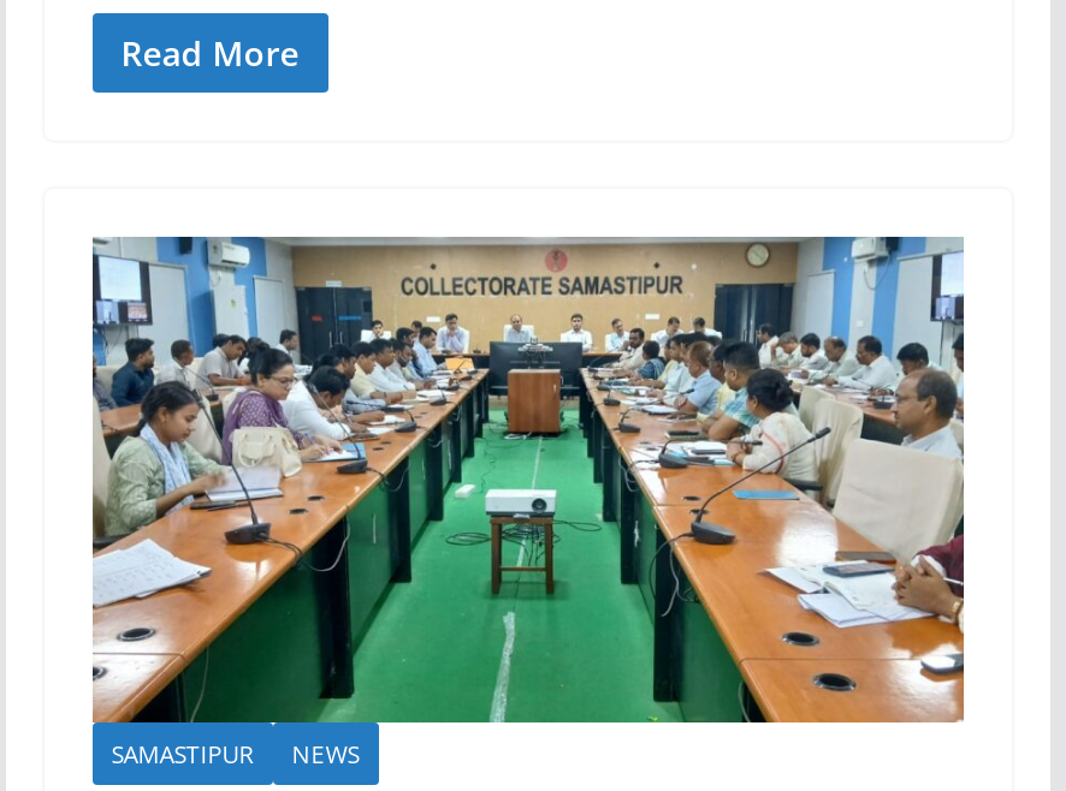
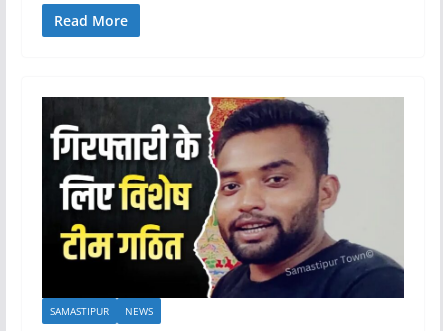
[90,236,966,726] [image] -> [41,96,405,299] [image]

